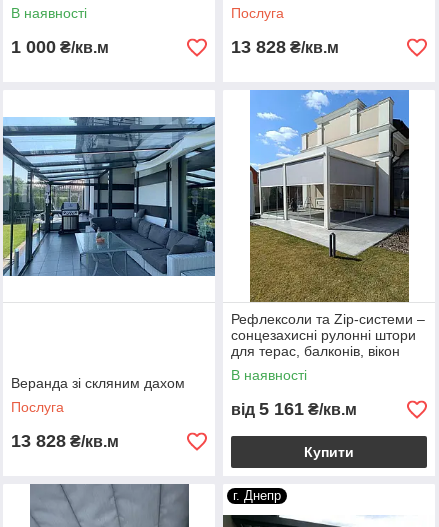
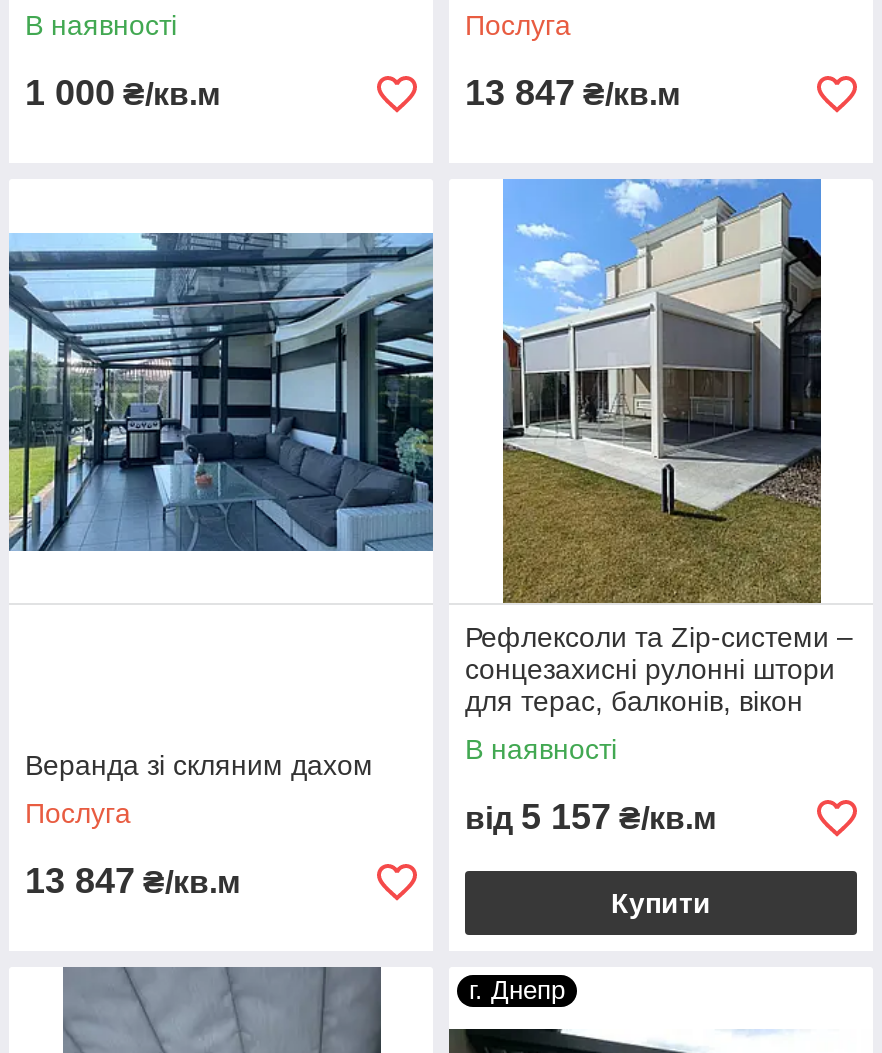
[231,37,339,57] 13 828 ₴/кв.м -> [465,73,681,113] 13 847 ₴/кв.м
[231,399,357,419] від 5 161 ₴/кв.м -> [465,797,717,837] від 5 157 ₴/кв.м
[11,431,119,451] 13 828 ₴/кв.м -> [25,861,241,901] 13 847 ₴/кв.м

